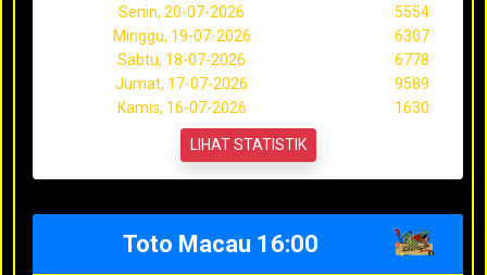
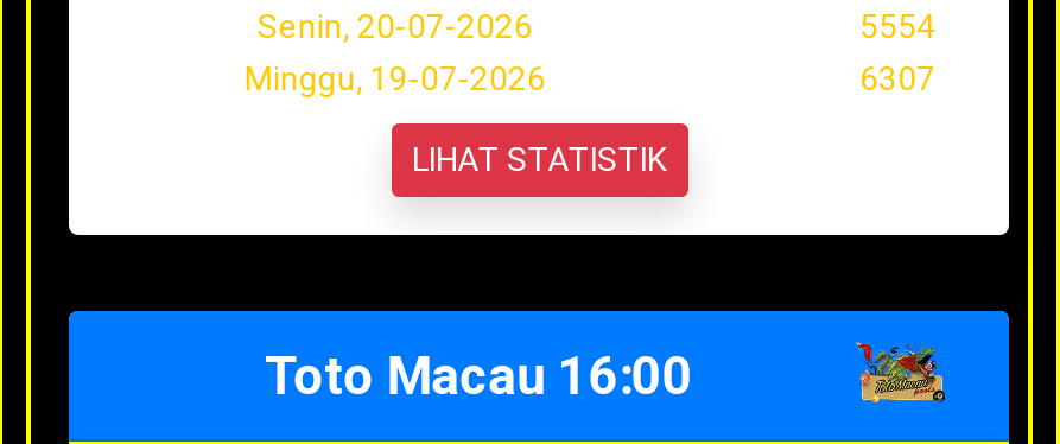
[116,51,429,117] Sabtu, 18-07-2026 | 6778 | Jumat, 17-07-2026 | 9589 | Kamis, 16-07-2026 | 1630 -> none

